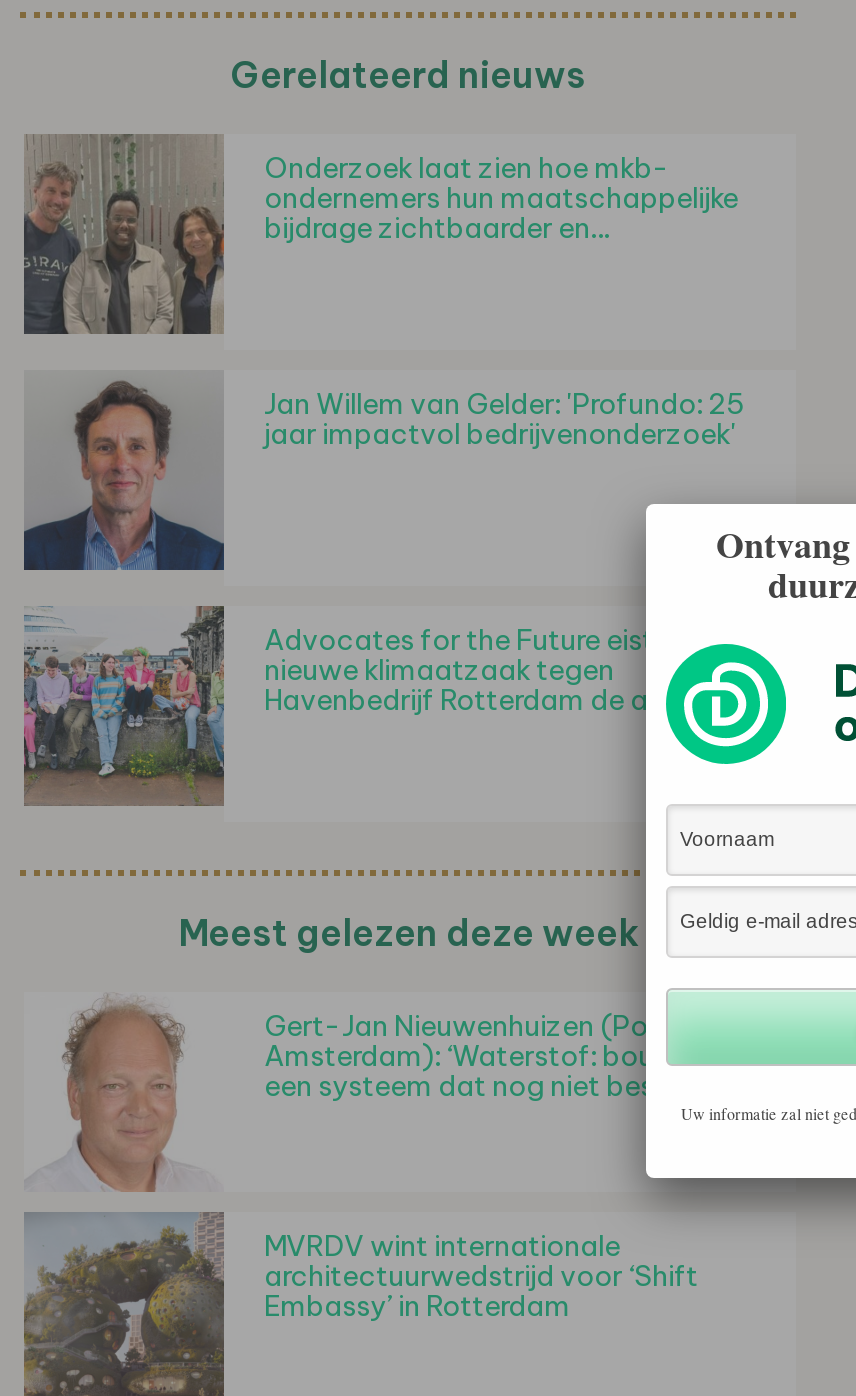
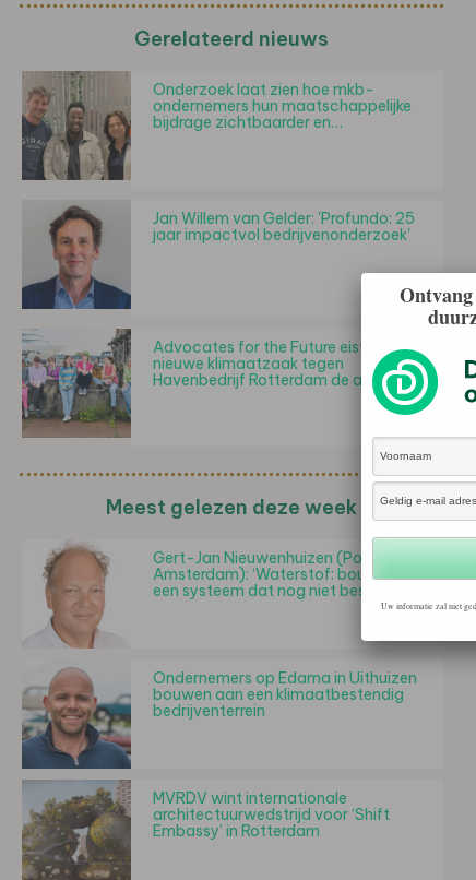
none -> [22,668,417,770] [image] | Ondernemers op Edama in Uithuizen | bouwen aan een klimaatbestendig | bedrijventerrein

